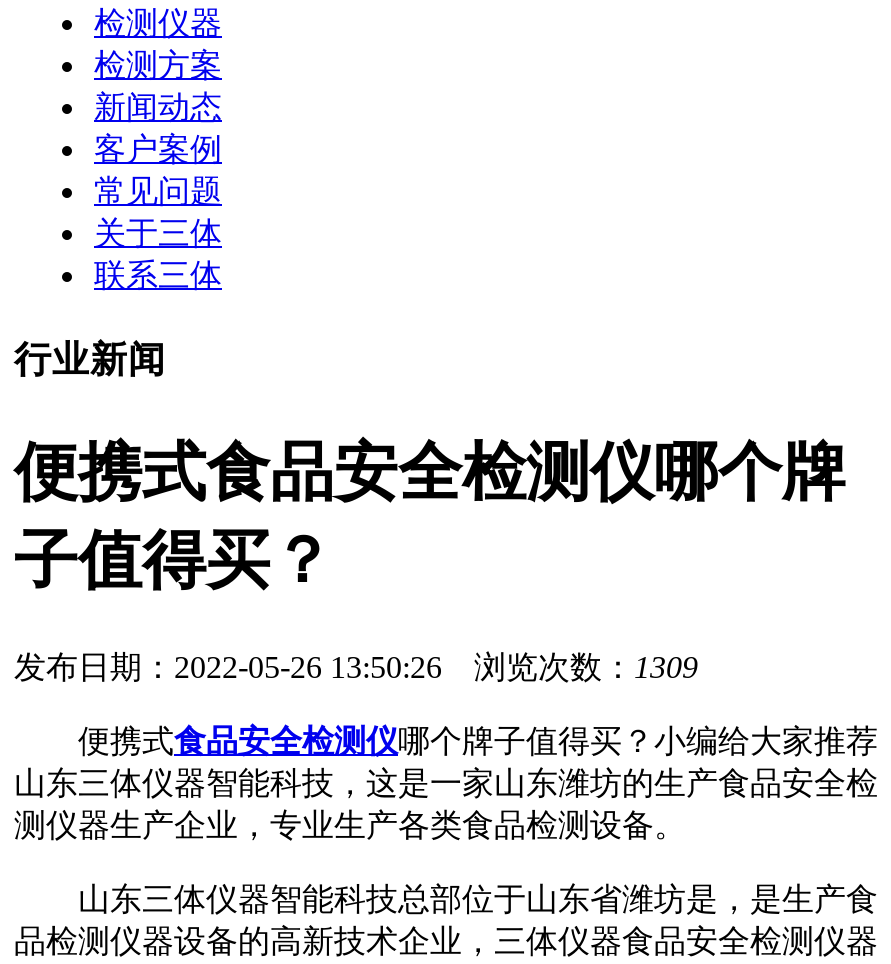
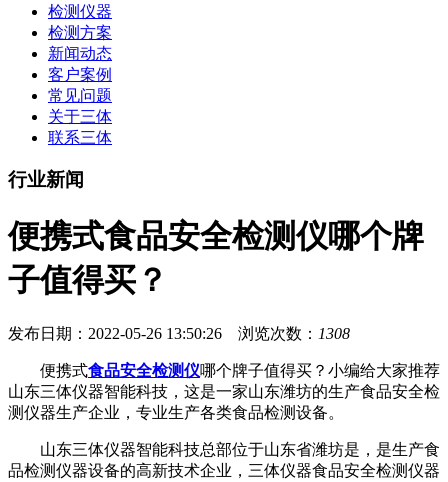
[14,650,698,684] 发布日期：2022-05-26 13:50:26 浏览次数：1309 -> [8,325,350,342] 发布日期：2022-05-26 13:50:26 浏览次数：1308

